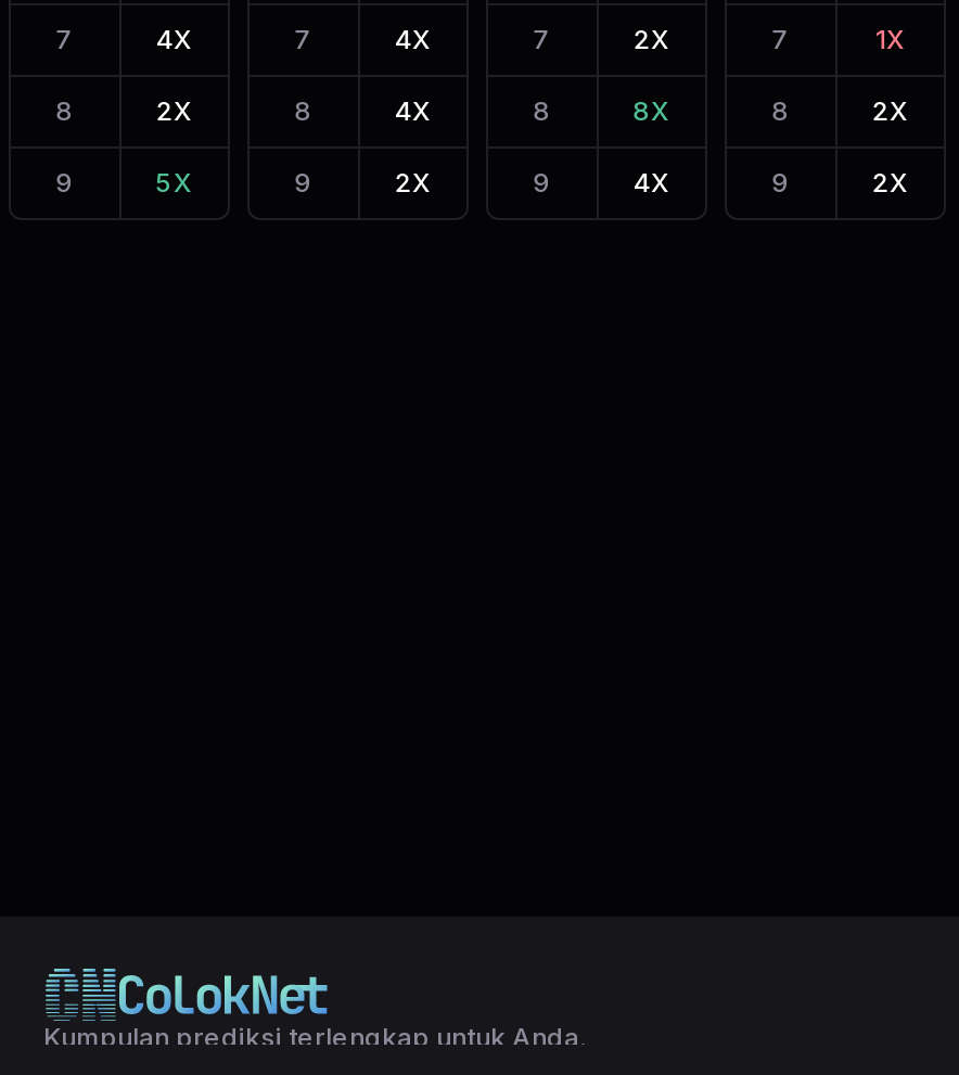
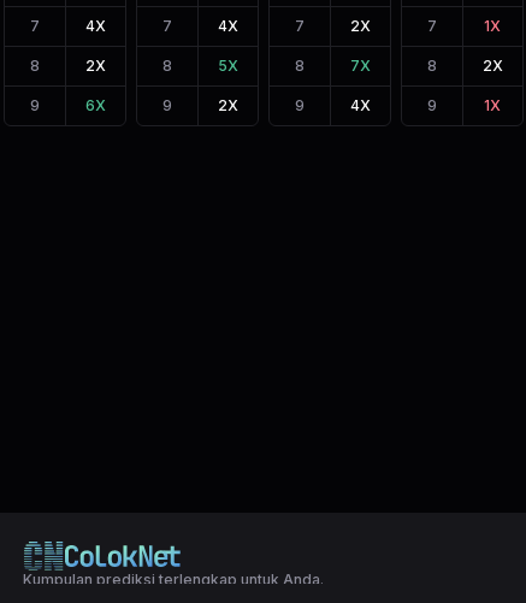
[394,94,431,127] 4X -> [218,57,238,75] 5X
[633,94,670,127] 8X -> [350,57,370,75] 7X
[156,166,193,199] 5X -> [85,96,106,114] 6X
[872,166,909,199] 2X -> [484,96,501,114] 1X

